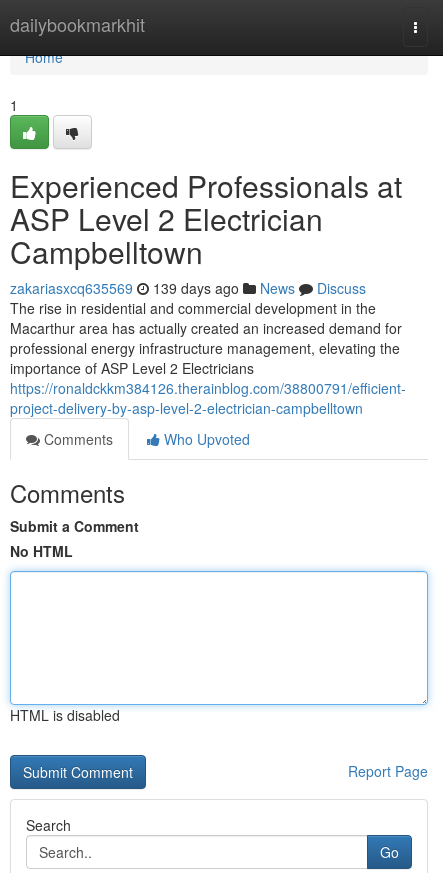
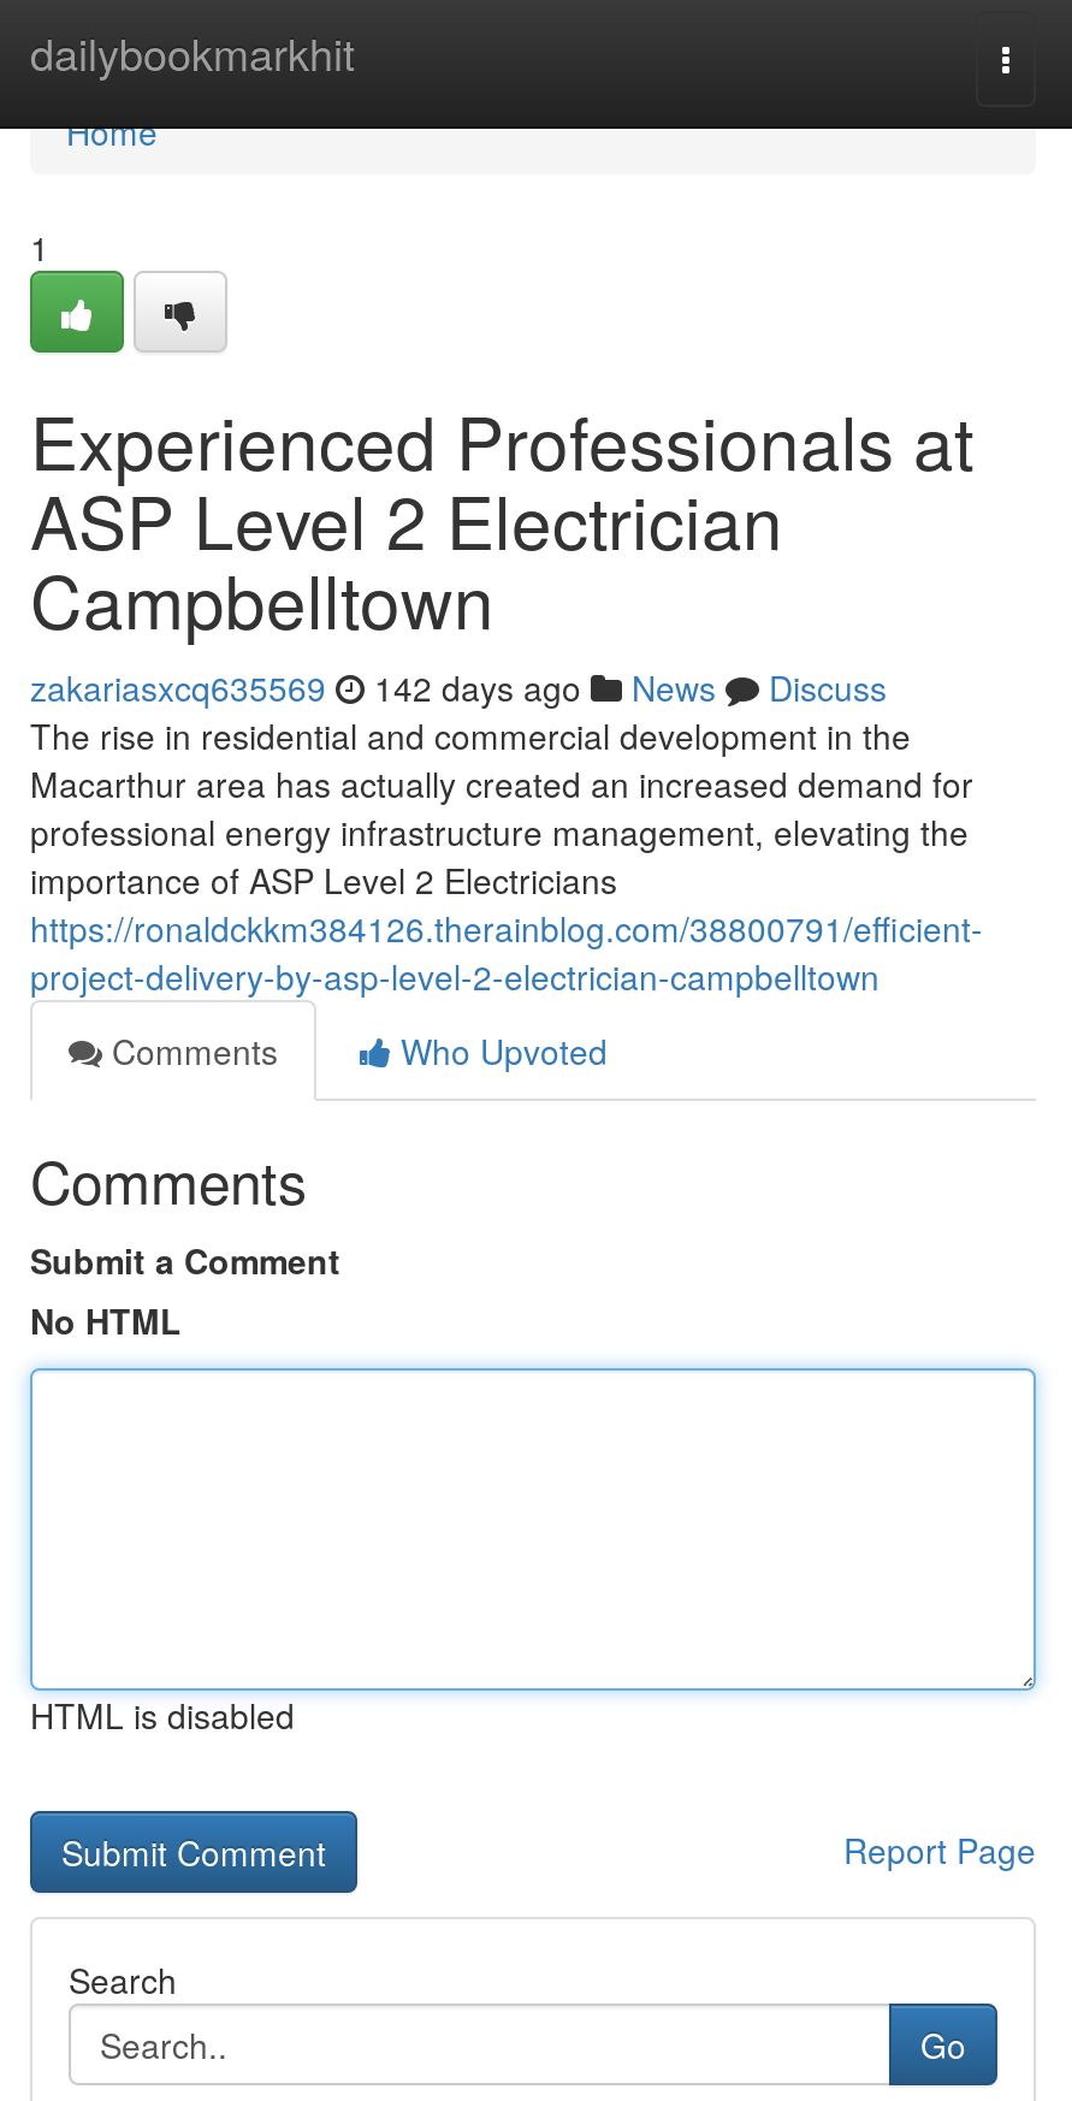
[10,278,366,298] zakariasxcq635569 139 days ago News Discuss -> [30,663,887,711] zakariasxcq635569 142 days ago News Discuss

